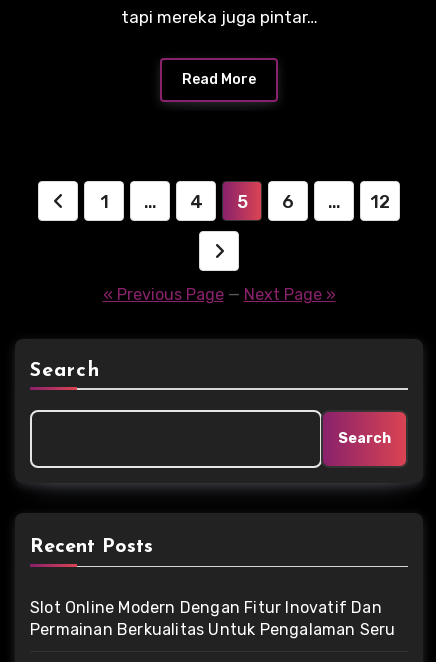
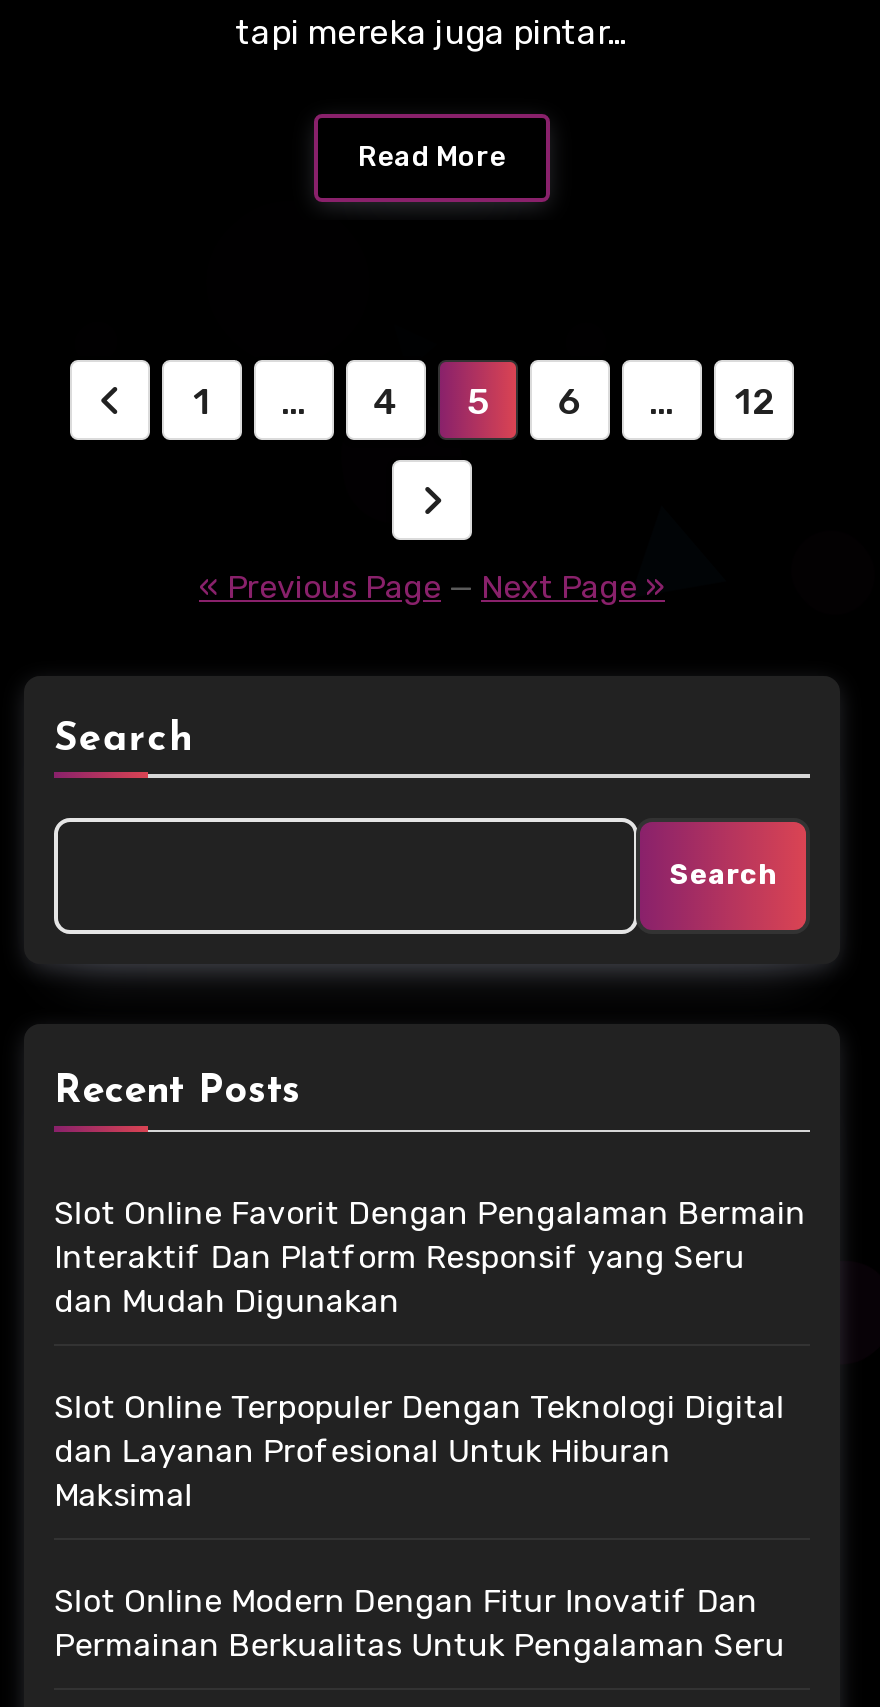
none -> [54,1193,806,1513] Slot Online Favorit Dengan Pengalaman Bermain | Interaktif Dan Platform Responsif yang Seru | dan Mudah Digunakan | Slot Online Terpopuler Dengan Teknologi Digital | dan Layanan Profesional Untuk Hiburan | Maksimal

